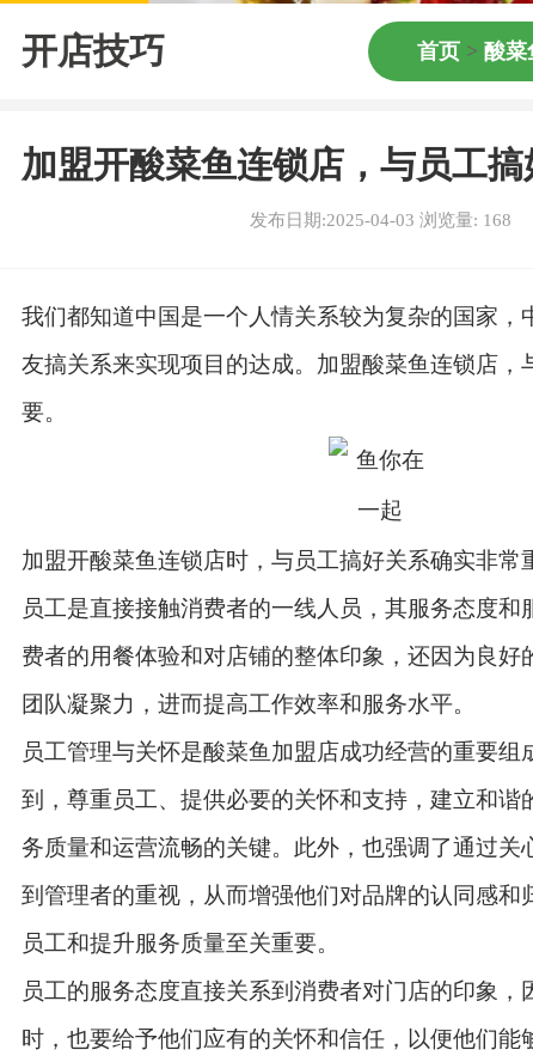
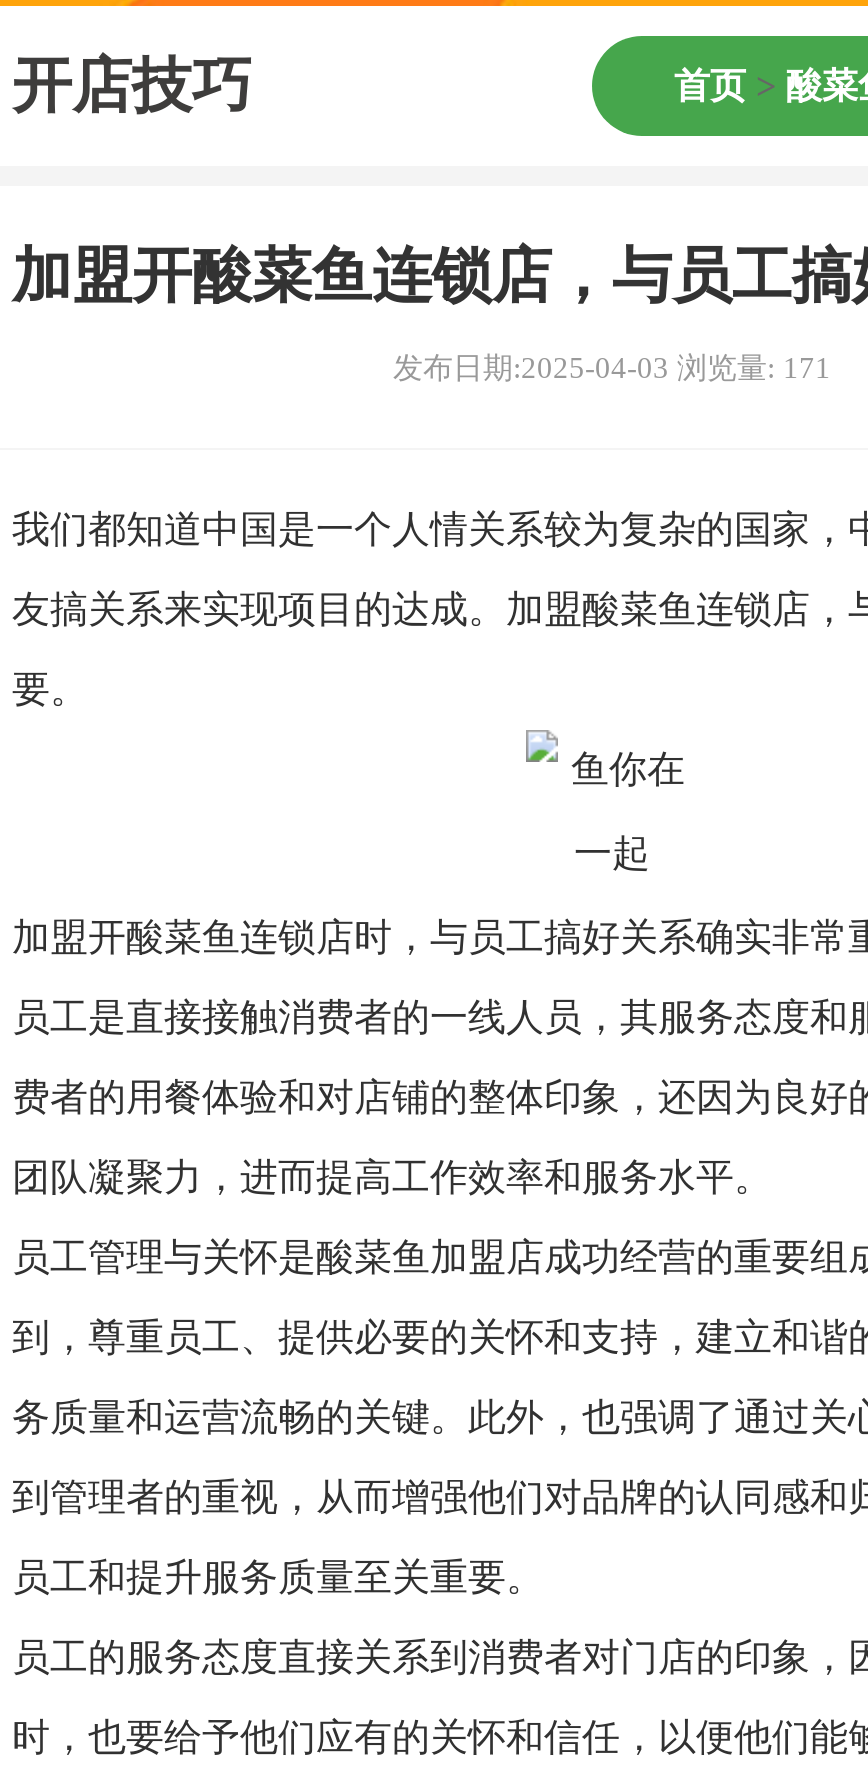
[249,210,511,230] 发布日期:2025-04-03 浏览量: 168 -> [393,352,831,384] 发布日期:2025-04-03 浏览量: 171

